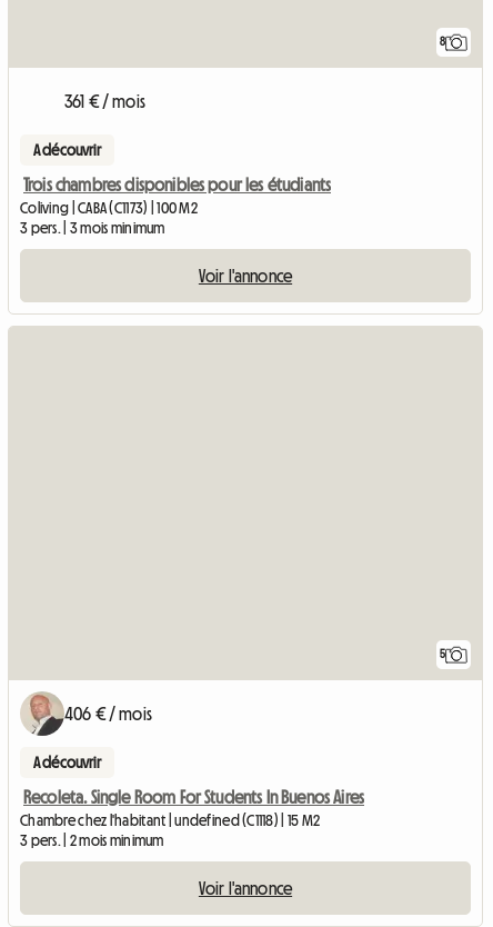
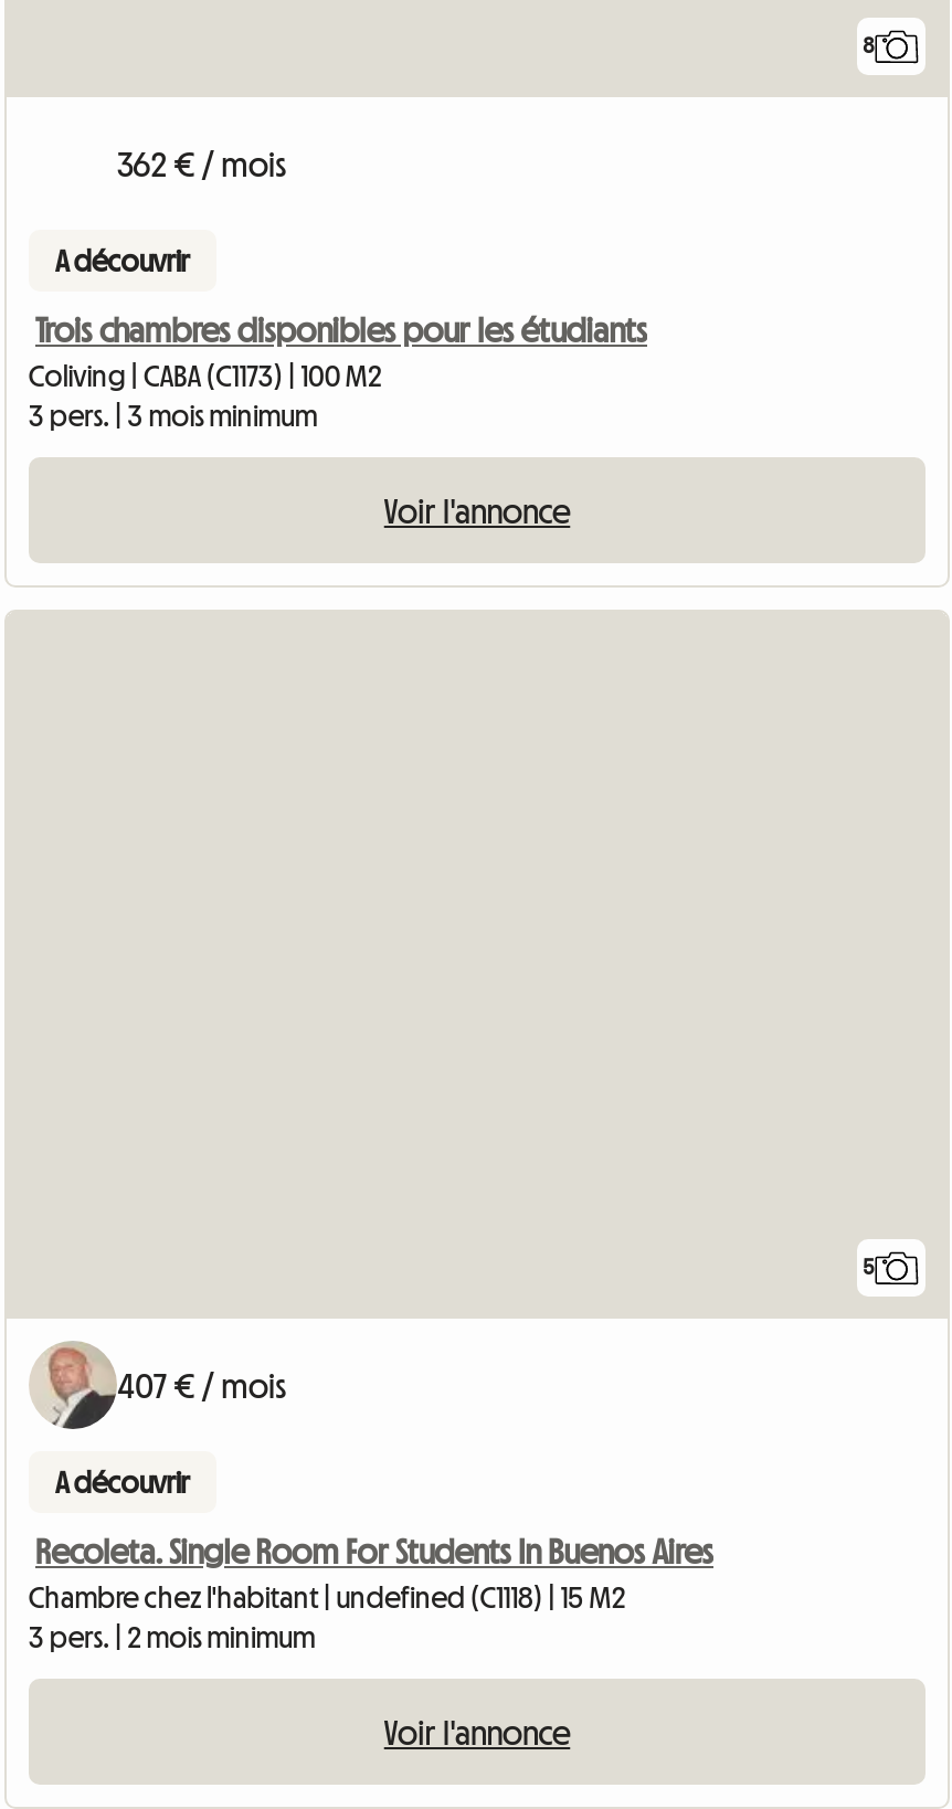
[64,92,145,110] 361 € / mois -> [117,146,287,181] 362 € / mois
[64,704,152,722] 406 € / mois -> [117,1366,287,1402] 407 € / mois

